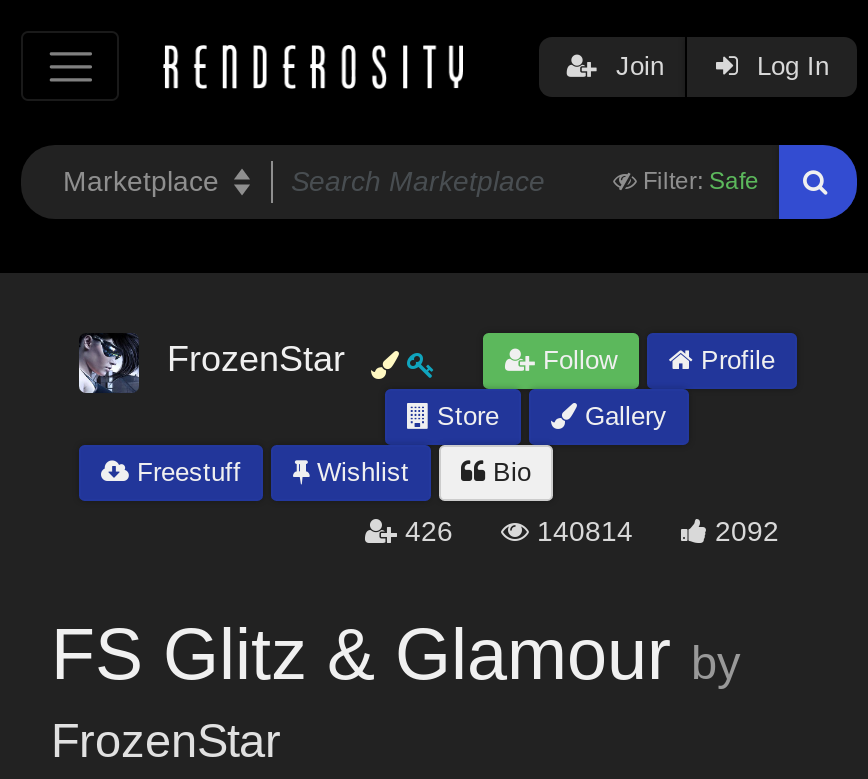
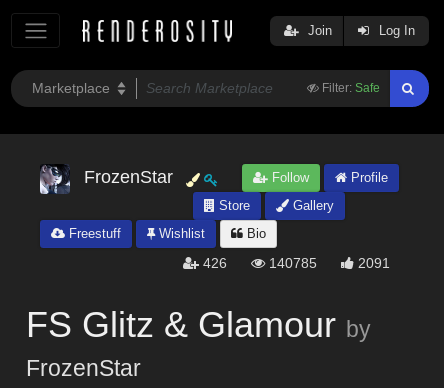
[529,515,633,547] 140814 -> [265,255,317,271] 140785
[707,515,779,547] 2092 -> [354,255,390,271] 2091

